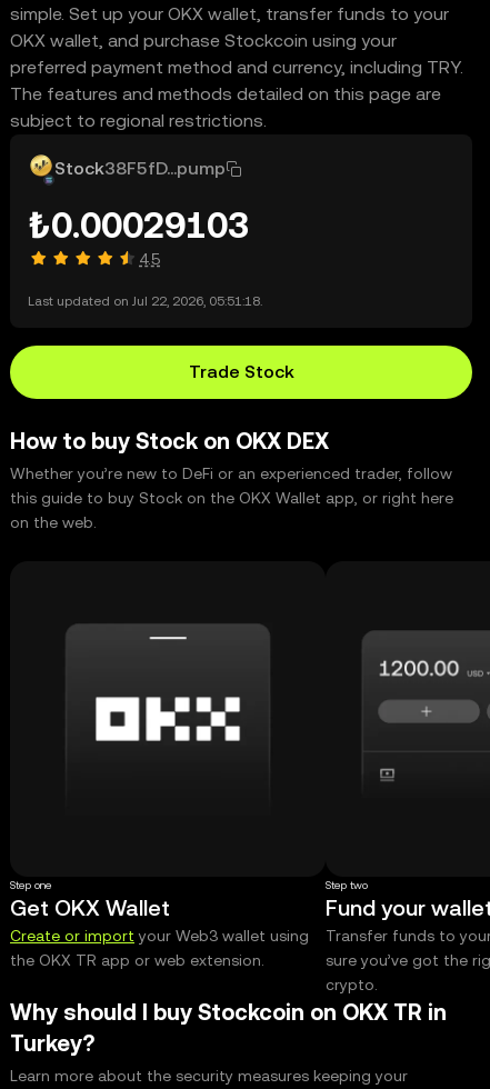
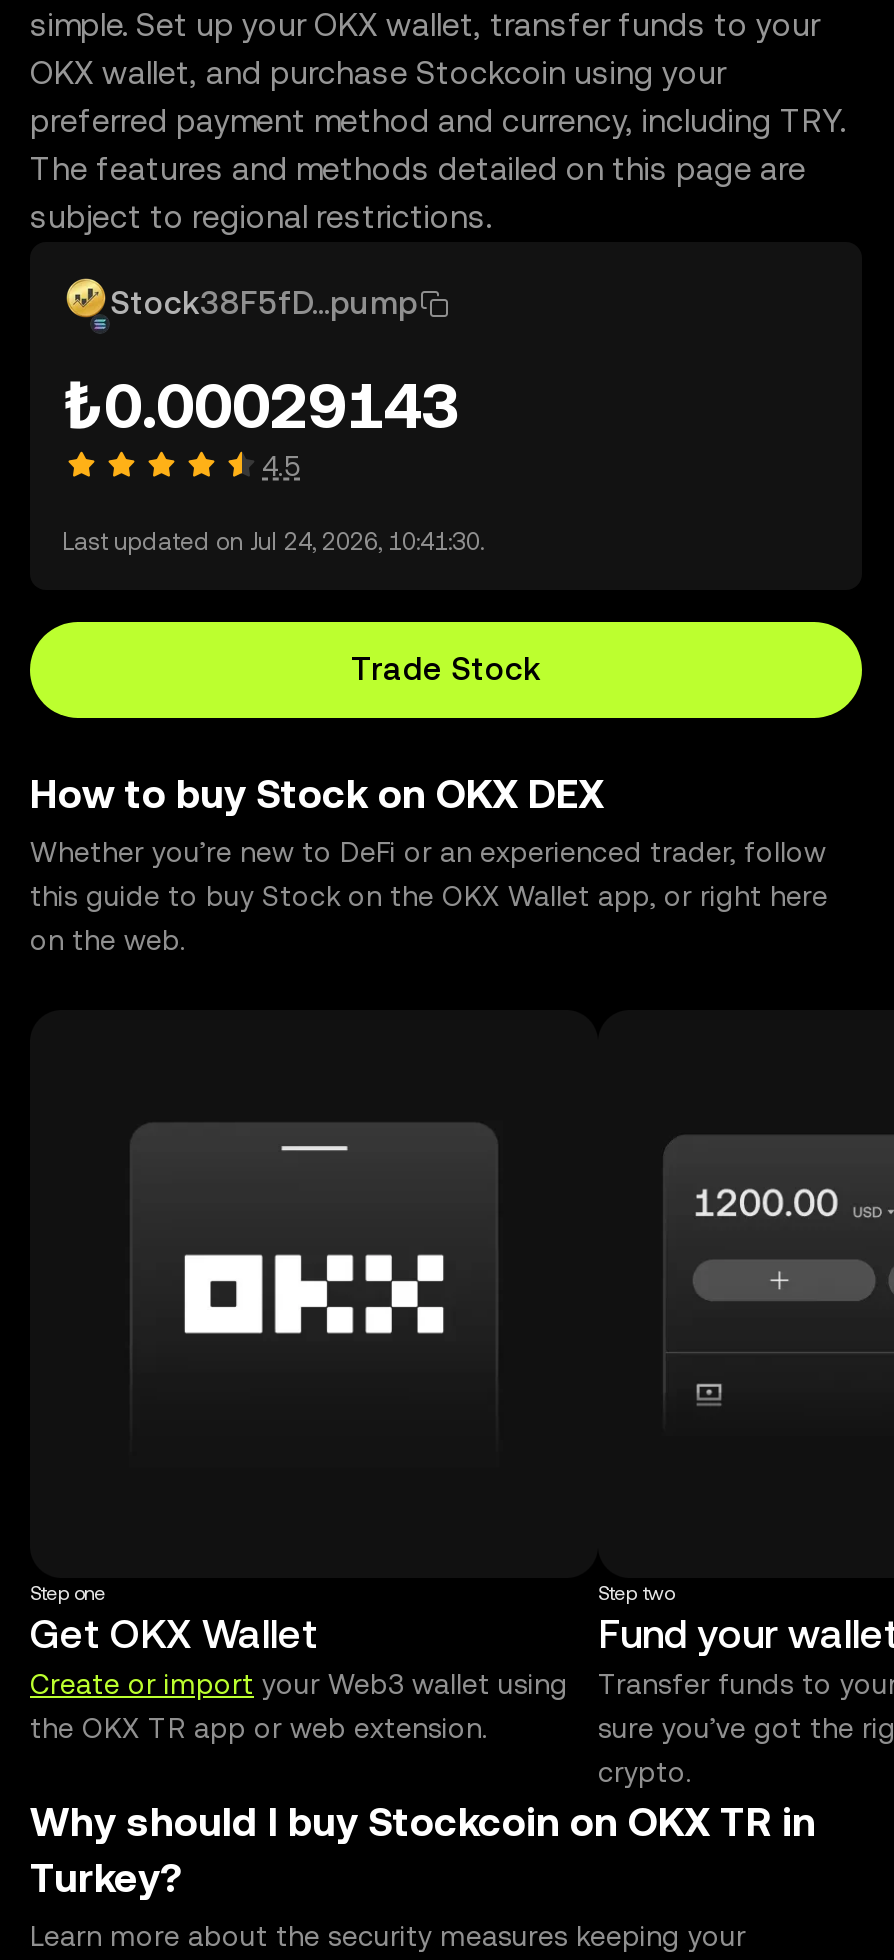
[28,204,249,246] ₺0.00029103 -> [62,368,460,442] ₺0.00029143
[28,293,262,309] Last updated on Jul 22, 2026, 05:51:18. -> [62,528,484,556] Last updated on Jul 24, 2026, 10:41:30.

